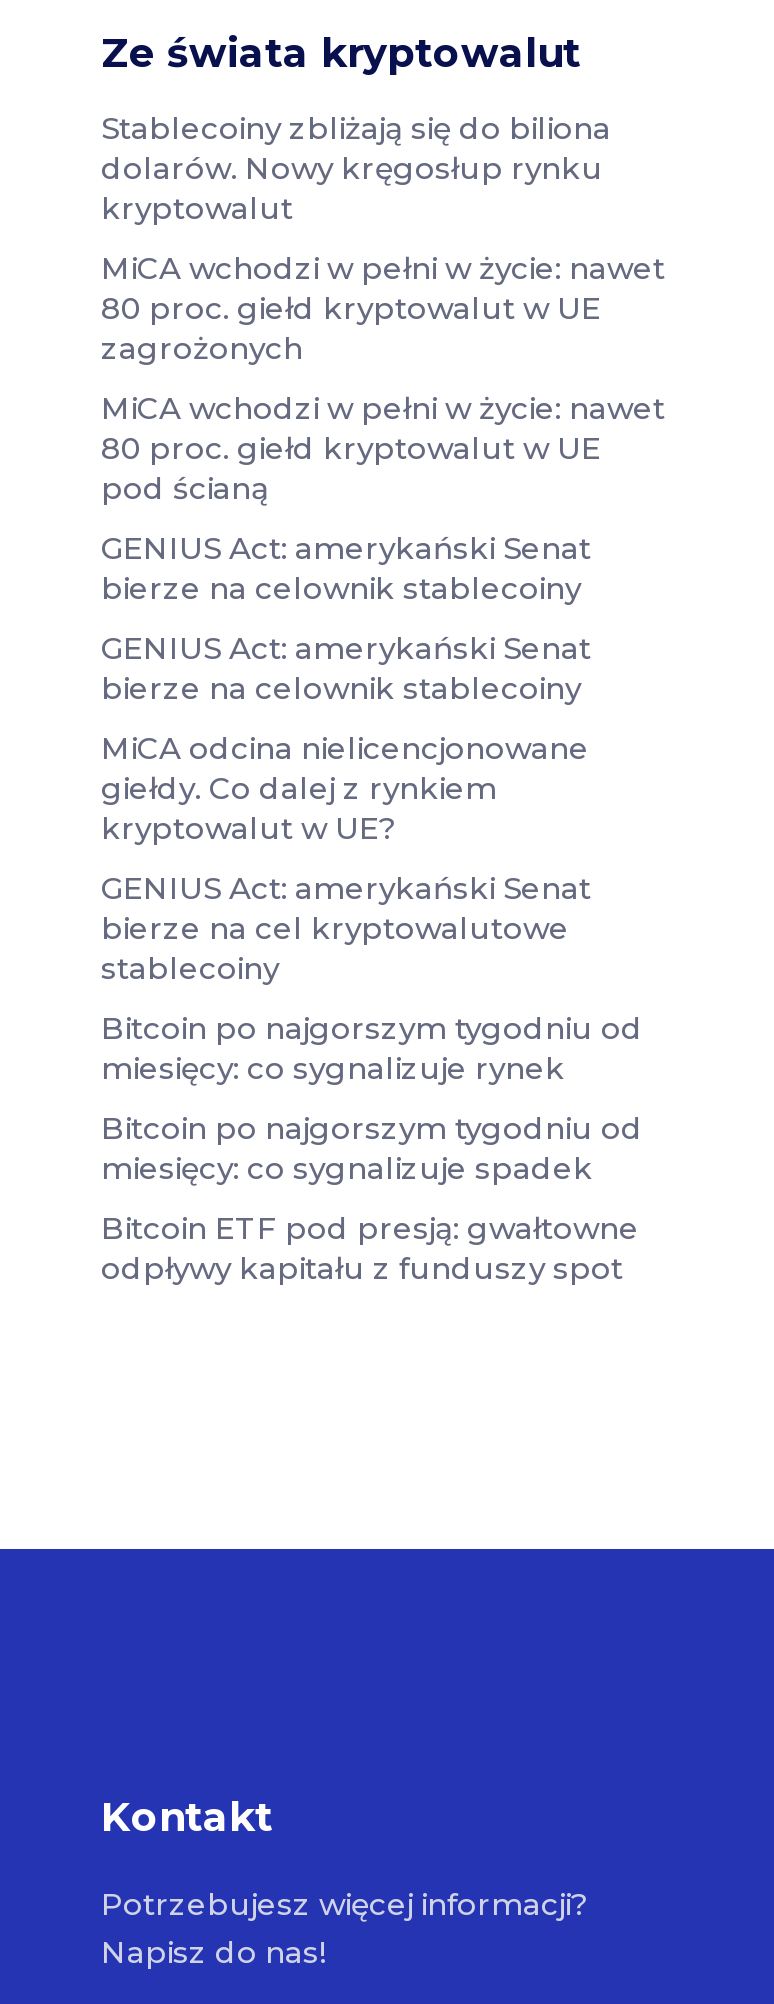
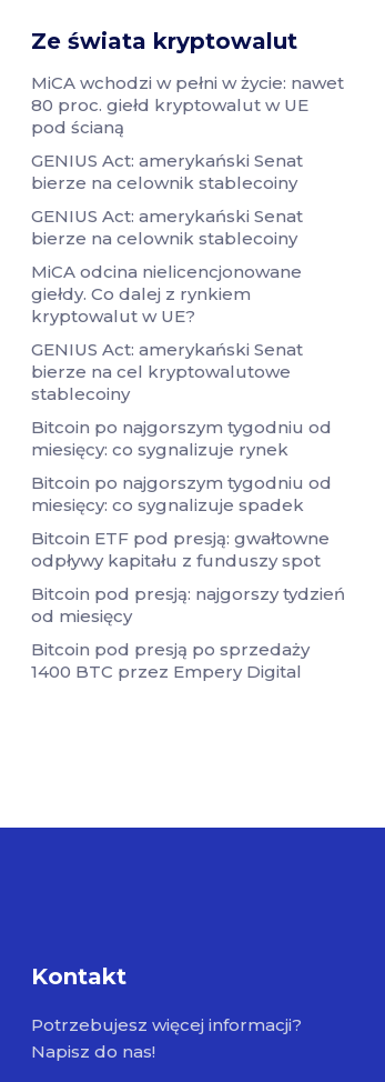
[101,110,665,368] Stablecoiny zbliżają się do biliona | dolarów. Nowy kręgosłup rynku | kryptowalut | MiCA wchodzi w pełni w życie: nawet | 80 proc. giełd kryptowalut w UE | zagrożonych -> none
moved [101,390,665,1288] -> [31,73,344,571]: MiCA wchodzi w pełni w życie: nawet | 80 proc. giełd kryptowalut w UE | pod ścianą | ... | Bitcoin ETF pod presją: gwałtowne | odpływy kapitału z funduszy spot
none -> [31,584,345,683] Bitcoin pod presją: najgorszy tydzień | od miesięcy | Bitcoin pod presją po sprzedaży | 1400 BTC przez Empery Digital

